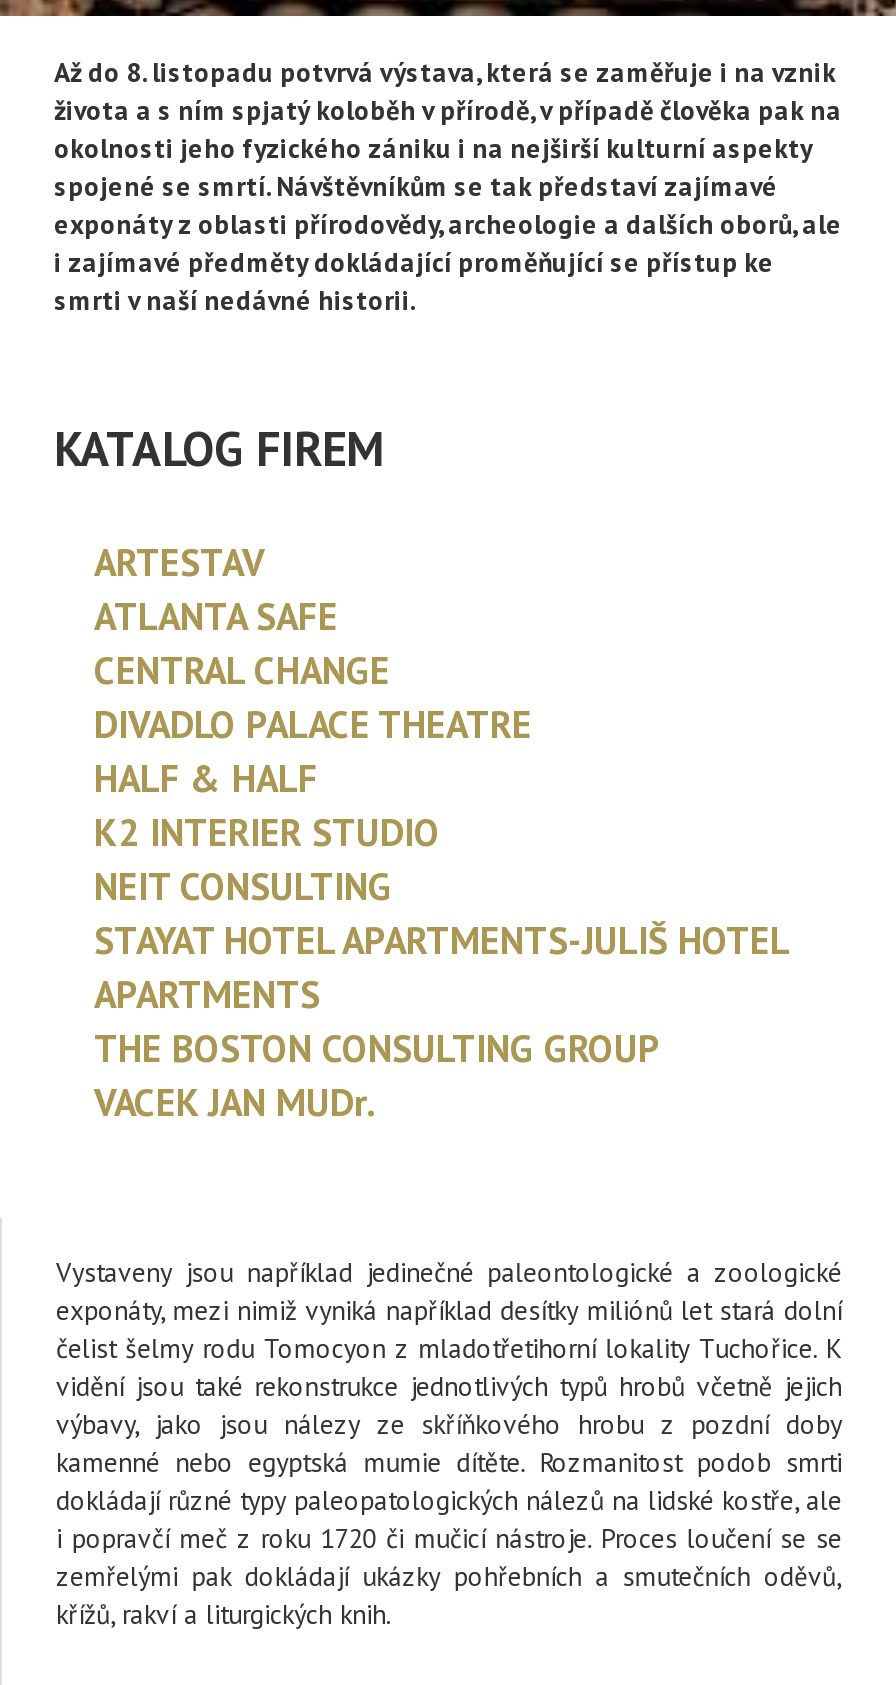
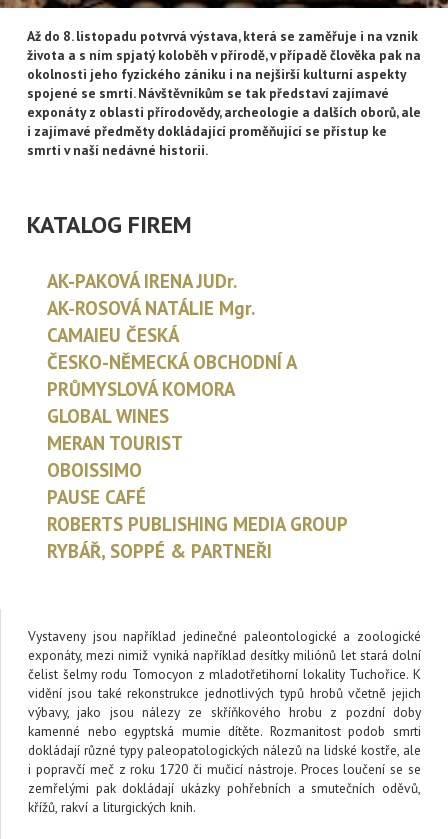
[94,538,788,1126] ARTESTAV | ATLANTA SAFE | CENTRAL CHANGE | DIVADLO PALACE THEATRE | HALF & HALF | K2 INTERIER STUDIO | NEIT CONSULTING | STAYAT HOTEL APARTMENTS-JULIŠ HOTEL | APARTMENTS | THE BOSTON CONSULTING GROUP | VACEK JAN MUDr. -> [47,269,348,563] AK-PAKOVÁ IRENA JUDr. | AK-ROSOVÁ NATÁLIE Mgr. | CAMAIEU ČESKÁ | ČESKO-NĚMECKÁ OBCHODNÍ A | PRŮMYSLOVÁ KOMORA | GLOBAL WINES | MERAN TOURIST | OBOISSIMO | PAUSE CAFÉ | ROBERTS PUBLISHING MEDIA GROUP | RYBÁŘ, SOPPÉ & PARTNEŘI

